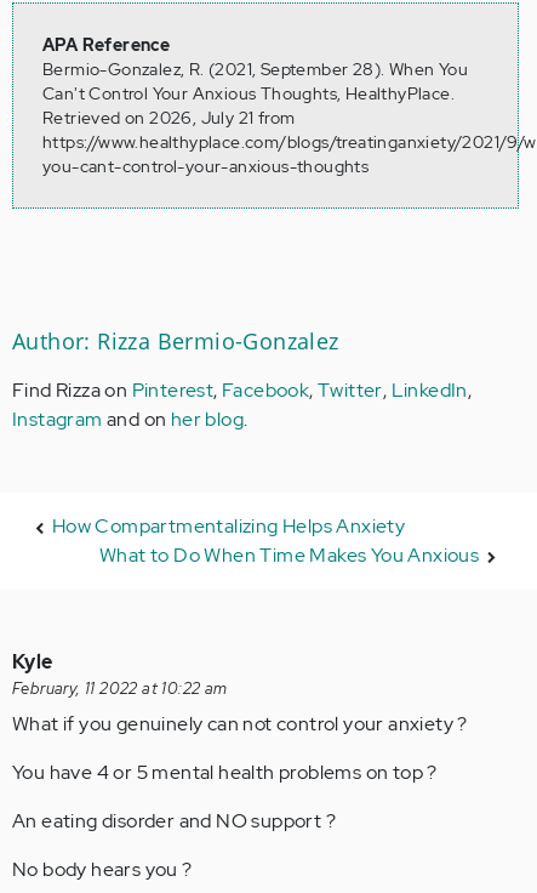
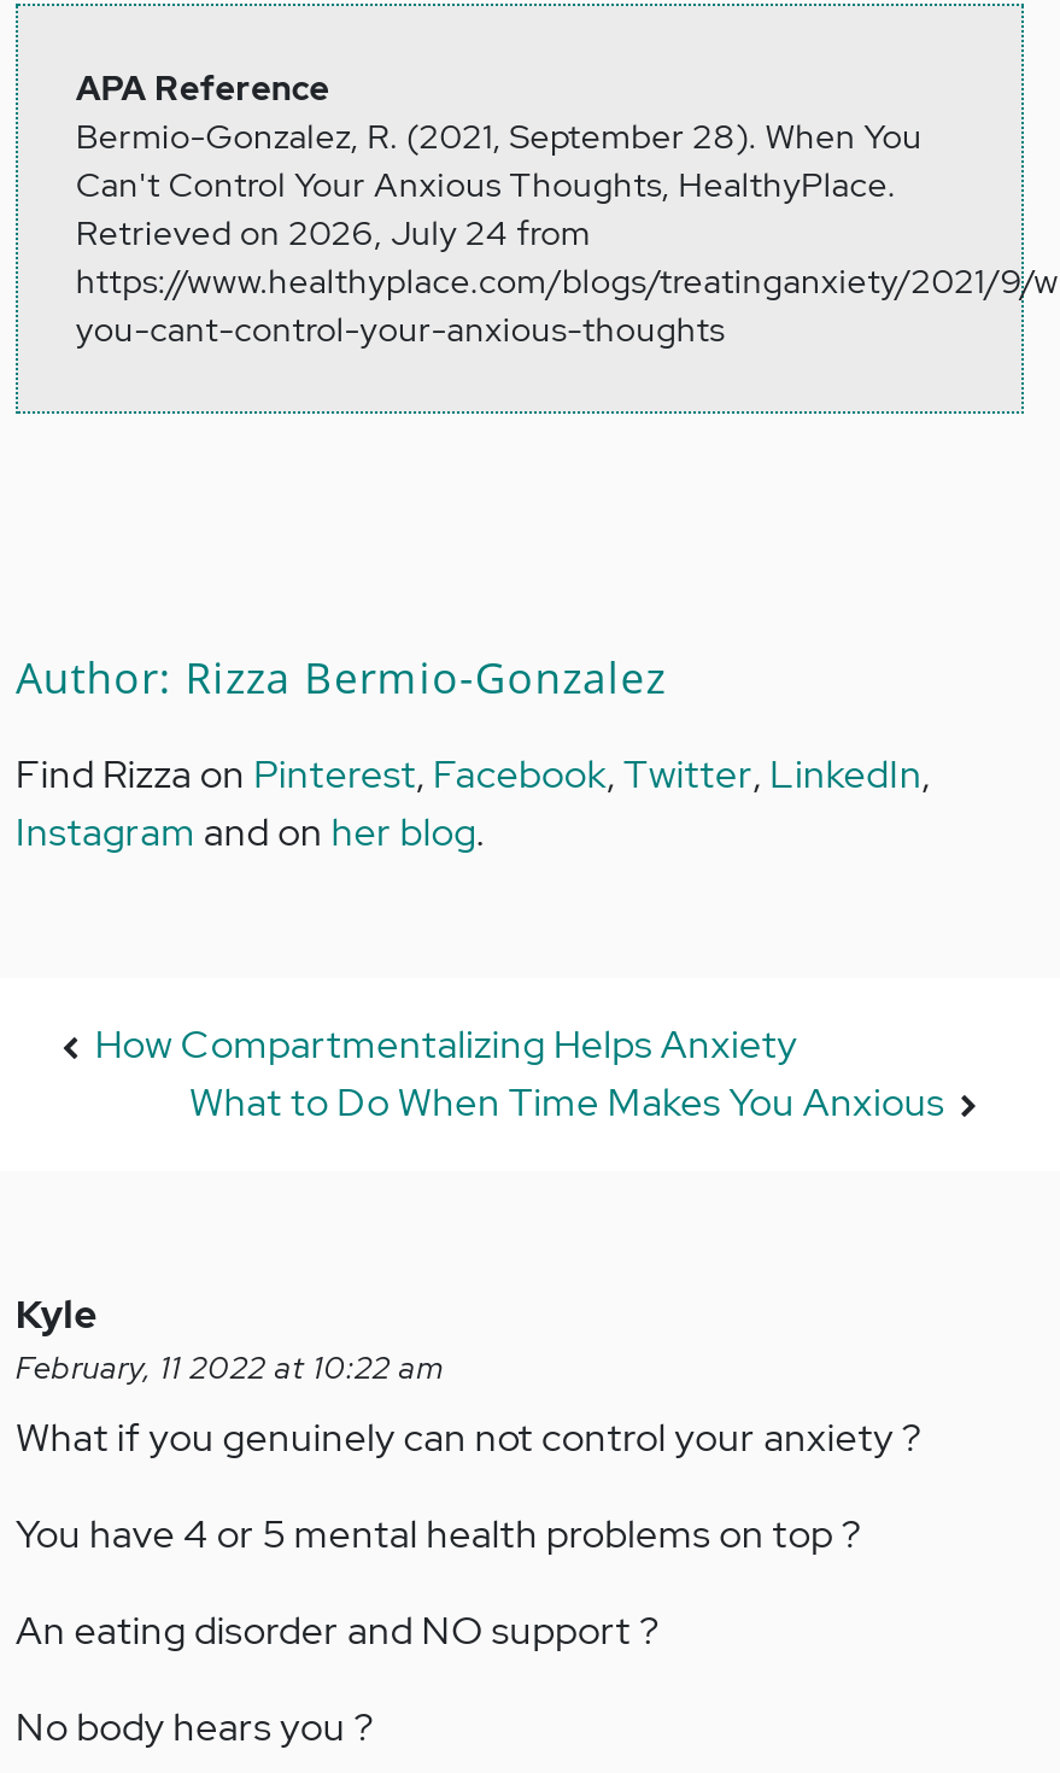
[42,107,295,129] Retrieved on 2026, July 21 from -> [76,211,591,255] Retrieved on 2026, July 24 from

